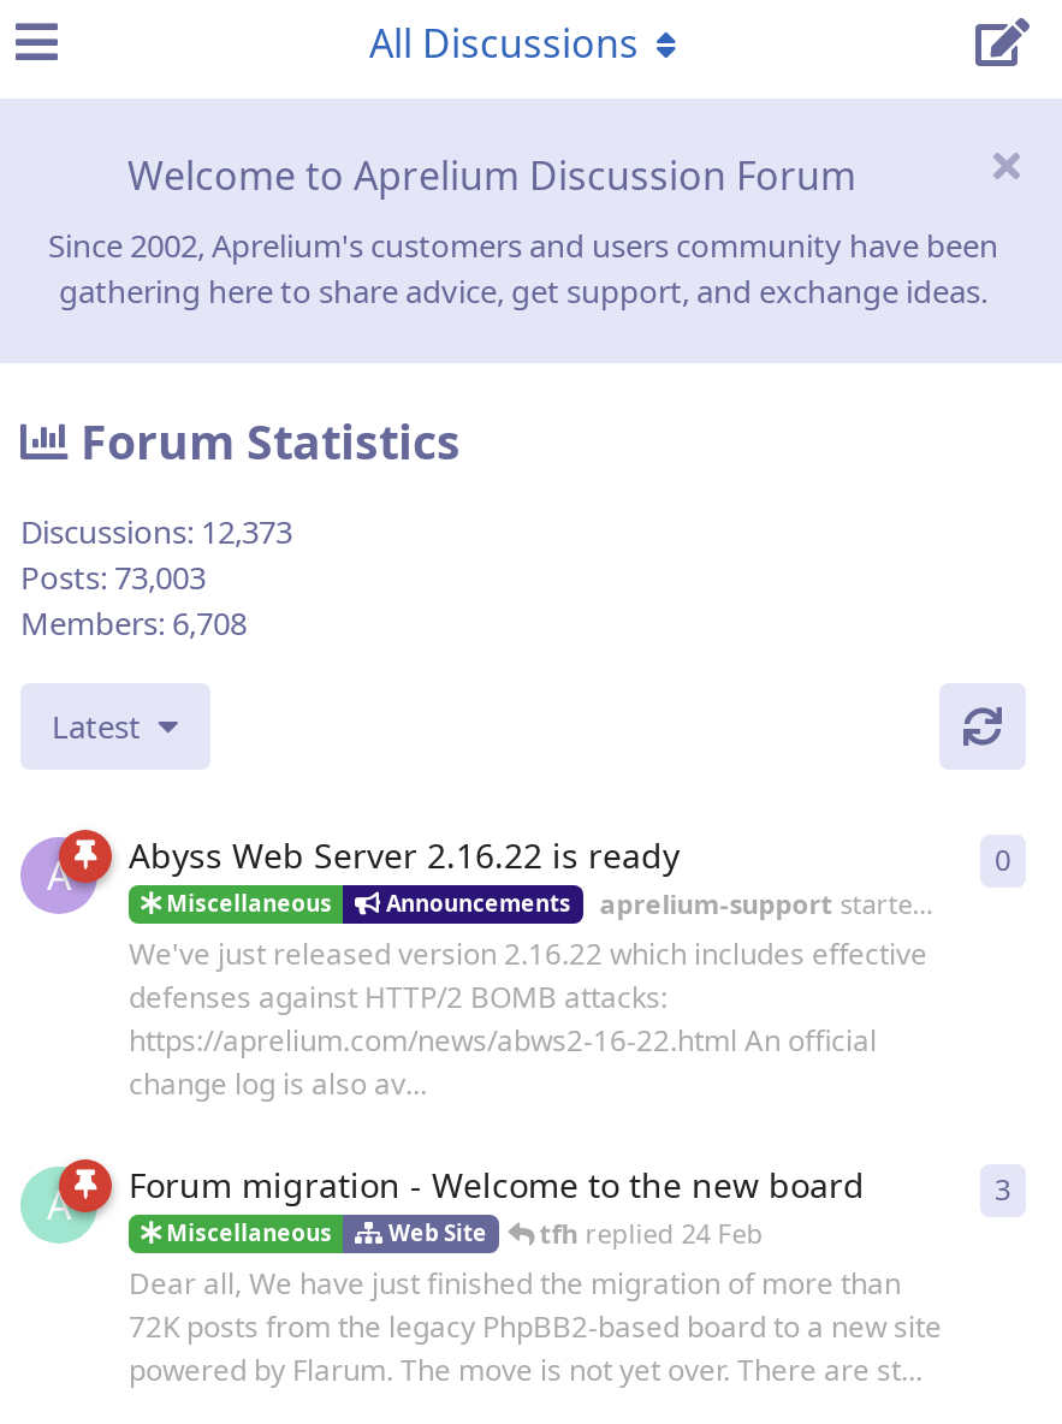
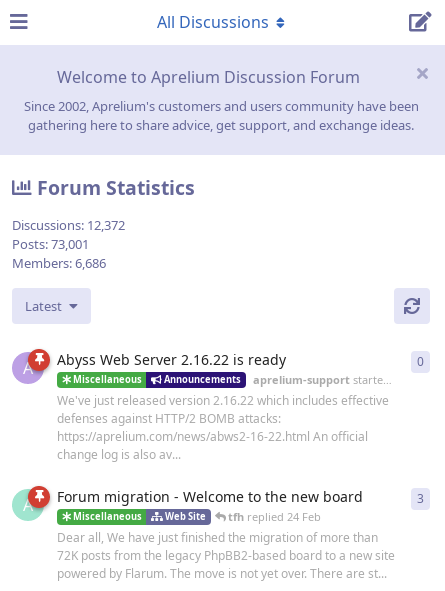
[20,510,292,554] Discussions: 12,373 -> [12,216,125,234] Discussions: 12,372
[20,556,206,599] Posts: 73,003 -> [12,235,89,253] Posts: 73,001
[20,602,247,645] Members: 6,708 -> [12,254,106,272] Members: 6,686

